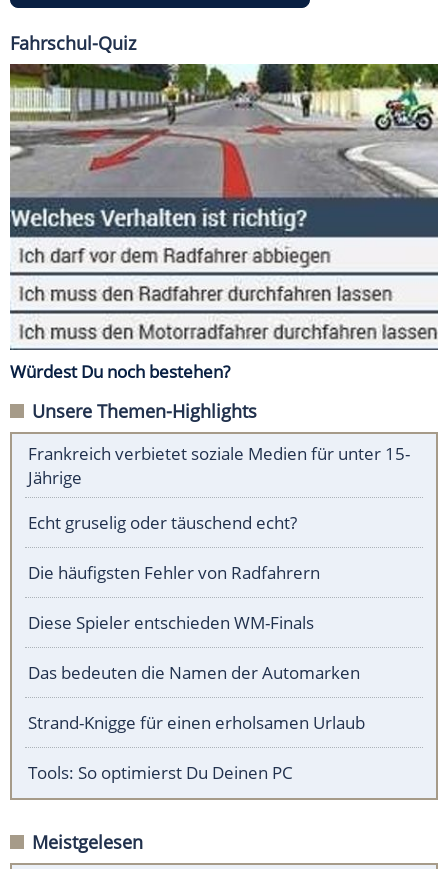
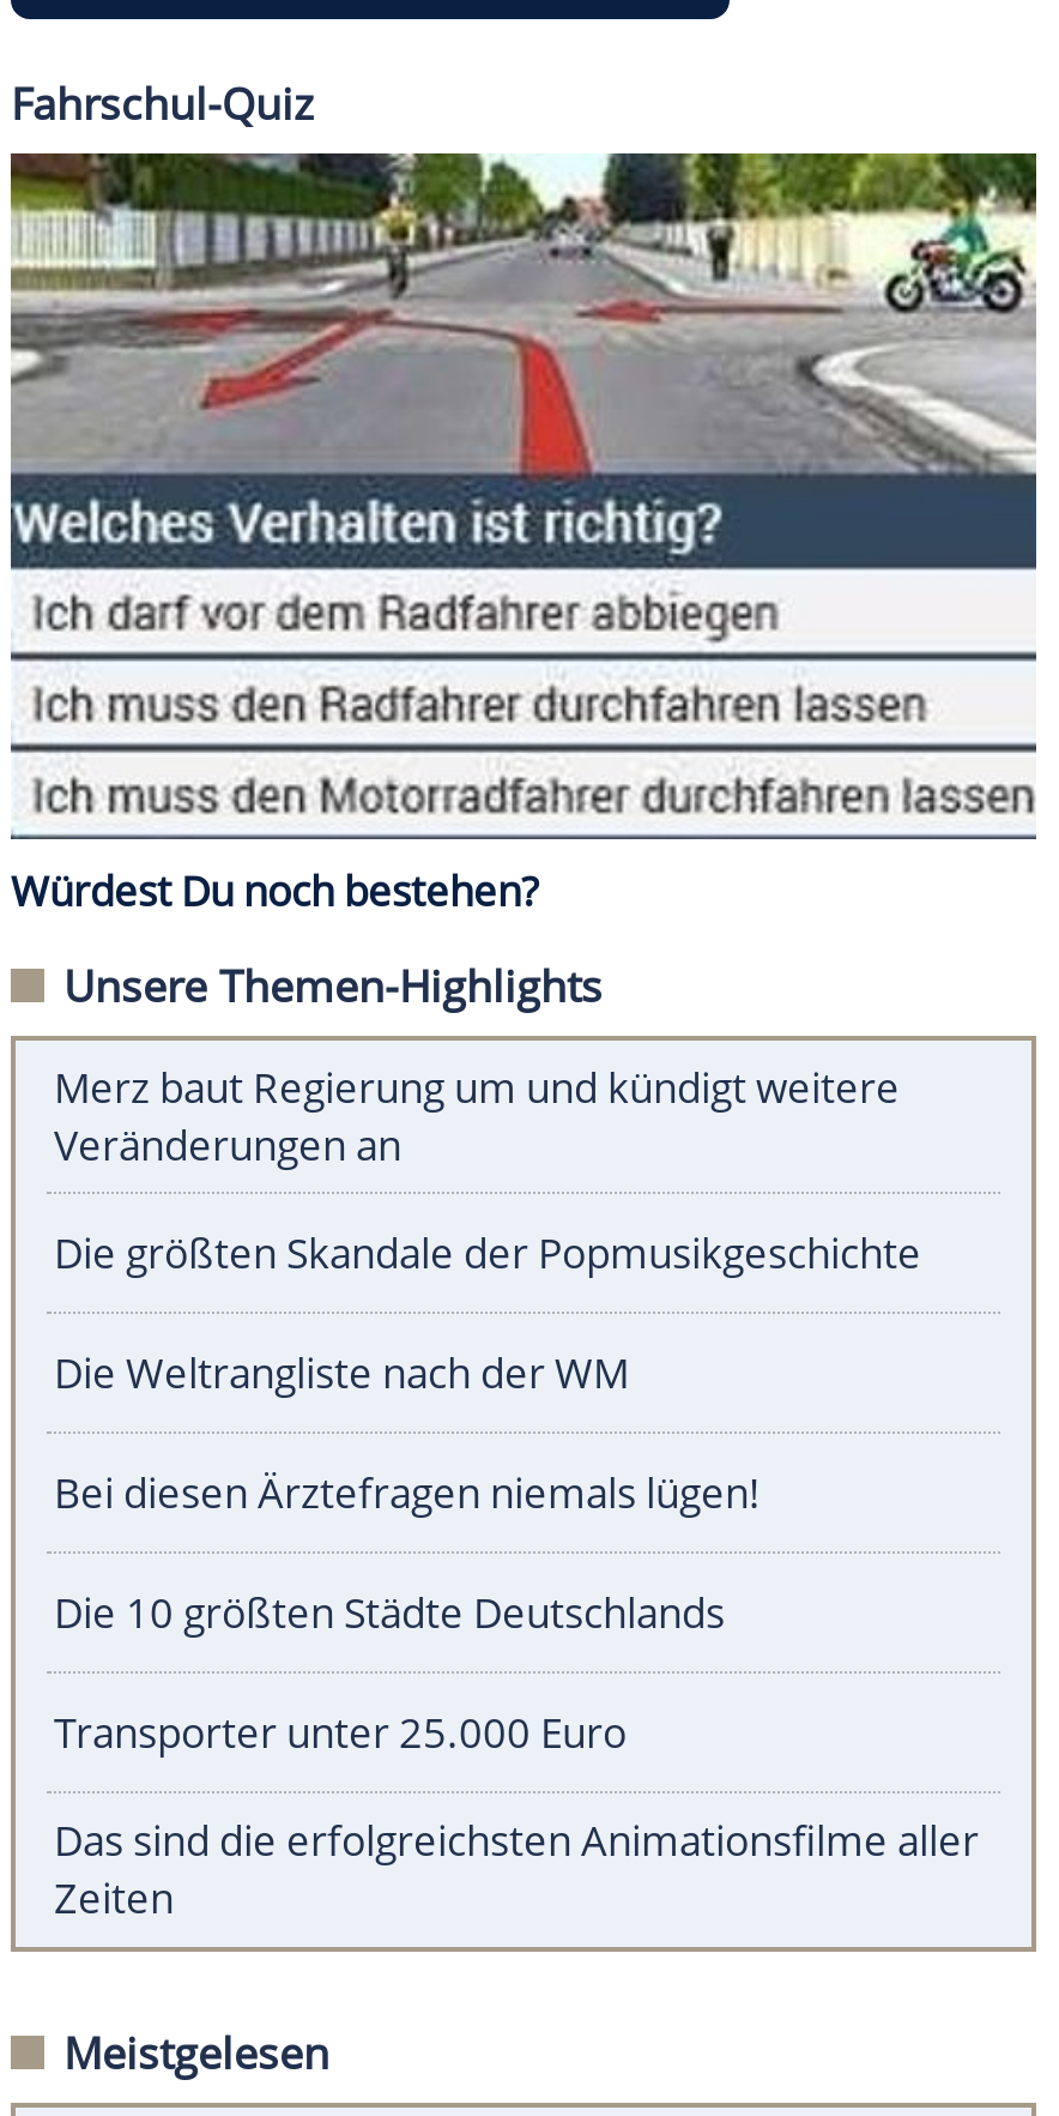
[28,442,410,489] Frankreich verbietet soziale Medien für unter 15- | Jährige -> [54,1059,900,1172] Merz baut Regierung um und kündigt weitere | Veränderungen an
[28,511,297,534] Echt gruselig oder täuschend echt? -> [54,1225,921,1280] Die größten Skandale der Popmusikgeschichte
[28,561,320,584] Die häufigsten Fehler von Radfahrern -> [54,1344,629,1400] Die Weltrangliste nach der WM
[28,611,314,634] Diese Spieler entschieden WM-Finals -> [54,1464,761,1519] Bei diesen Ärztefragen niemals lügen!
[28,661,360,684] Das bedeuten die Namen der Automarken -> [54,1584,725,1639] Die 10 größten Städte Deutschlands
[28,711,365,734] Strand-Knigge für einen erholsamen Urlaub -> [54,1704,627,1759] Transporter unter 25.000 Euro
[28,761,293,784] Tools: So optimierst Du Deinen PC -> [54,1812,979,1925] Das sind die erfolgreichsten Animationsfilme aller | Zeiten

